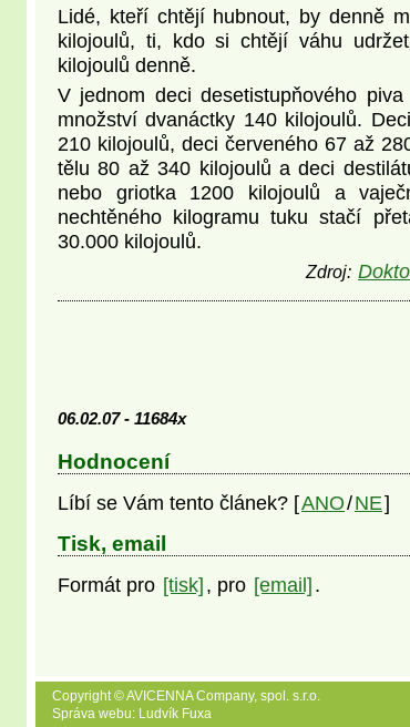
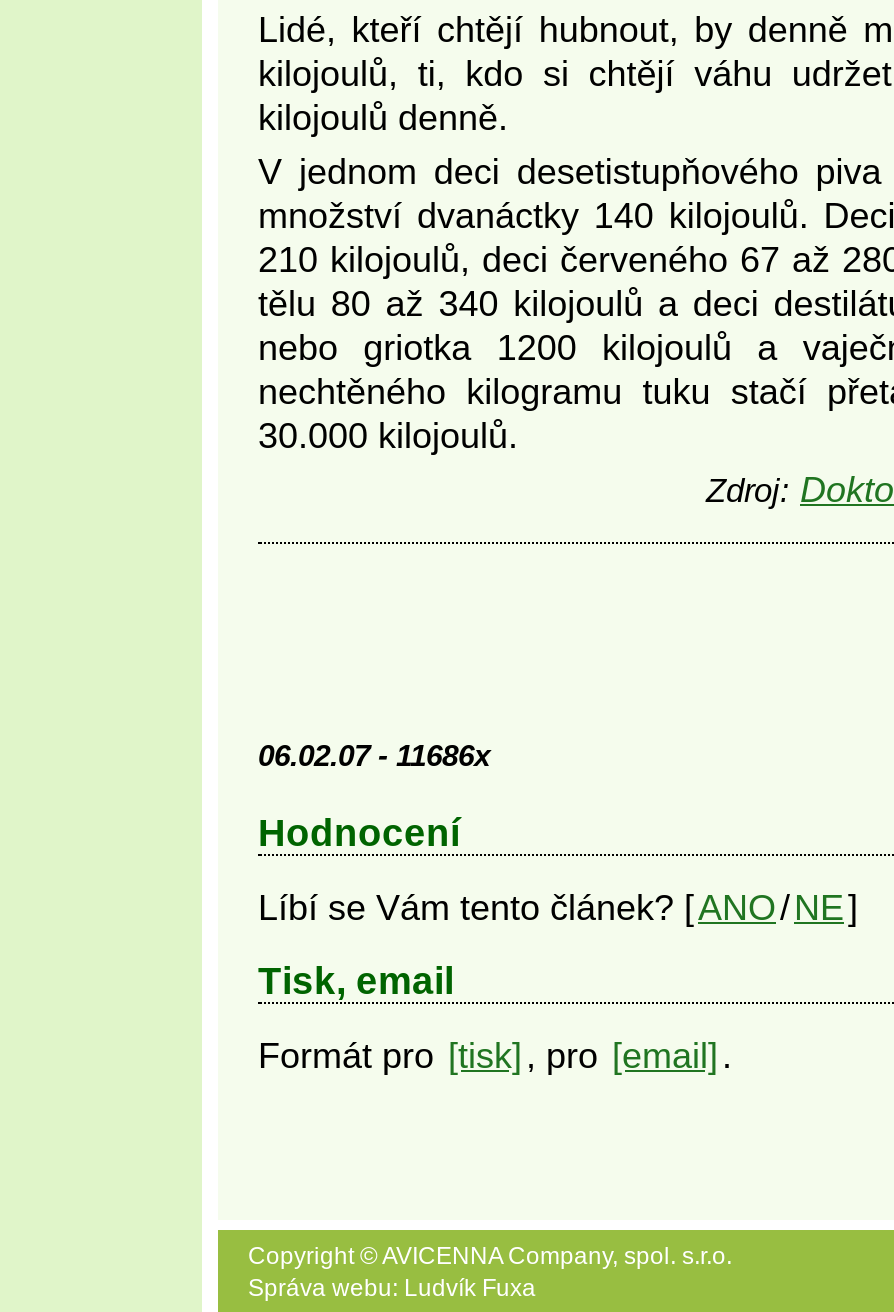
[58,409,186,428] 06.02.07 - 11684x -> [258,739,490,773] 06.02.07 - 11686x

